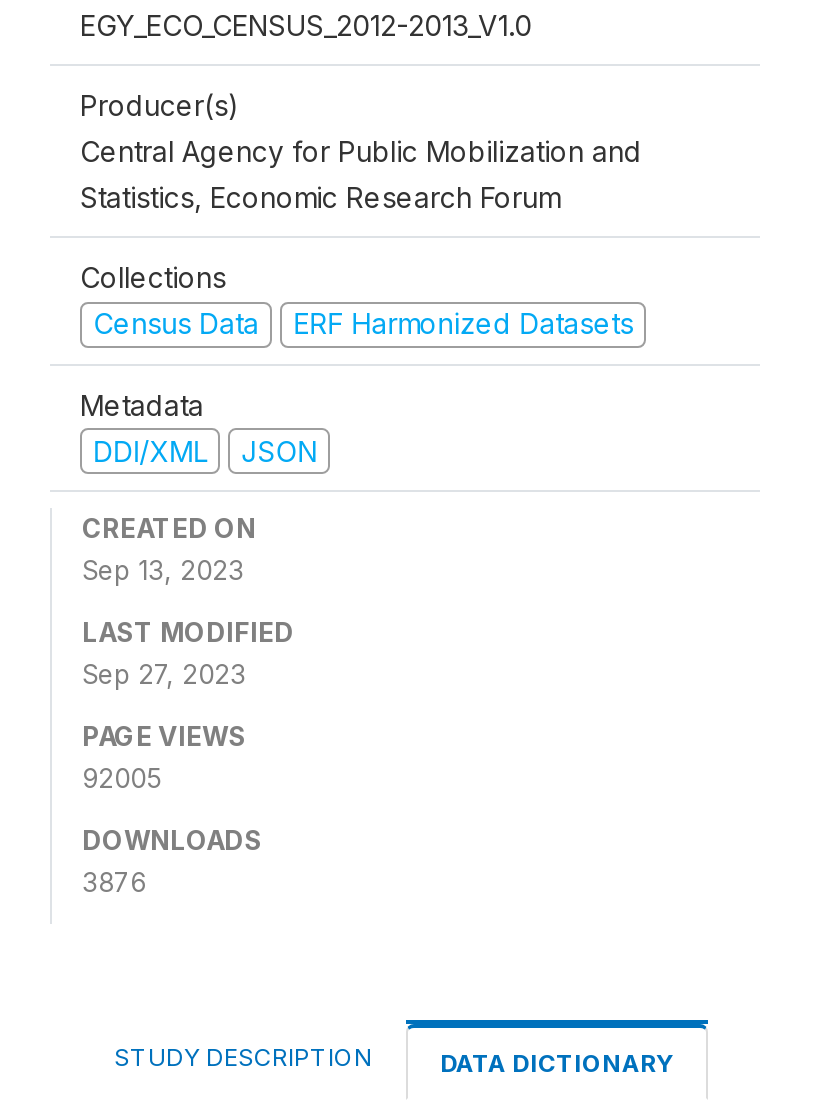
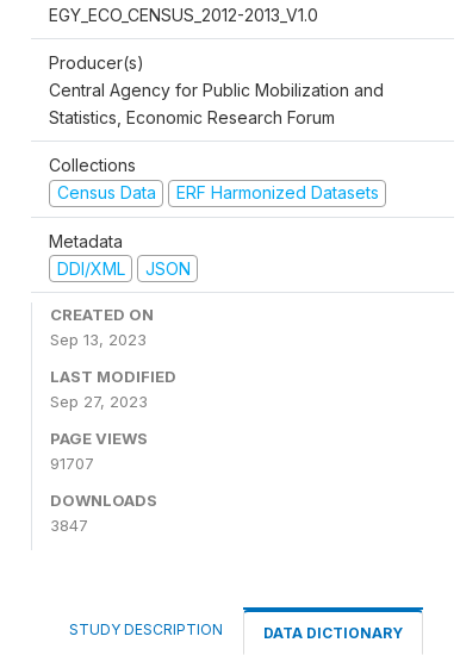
[82,762,162,794] 92005 -> [50,454,94,473] 91707
[82,866,146,898] 3876 -> [50,516,88,535] 3847

